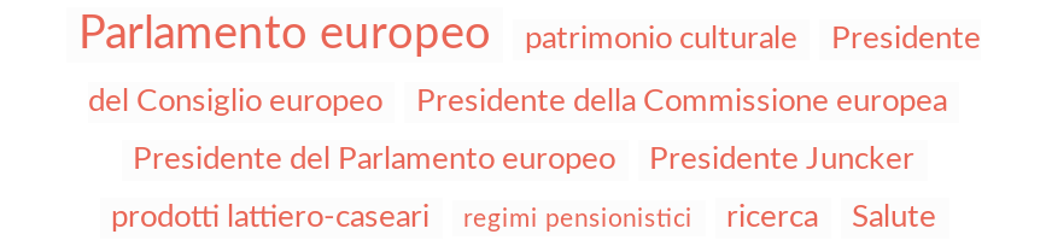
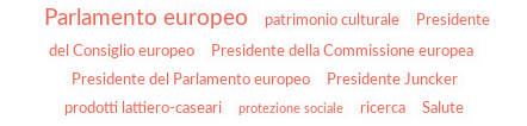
[463,205,693,232] regimi pensionistici -> [238,102,343,115] protezione sociale

